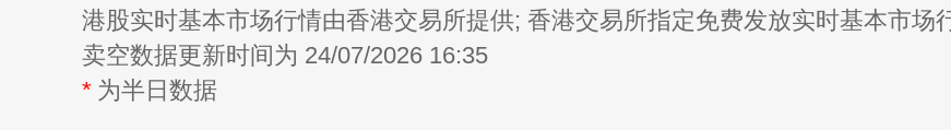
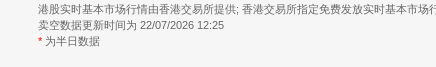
[82,42,488,68] 卖空数据更新时间为 24/07/2026 16:35 -> [38,19,224,31] 卖空数据更新时间为 22/07/2026 12:25

